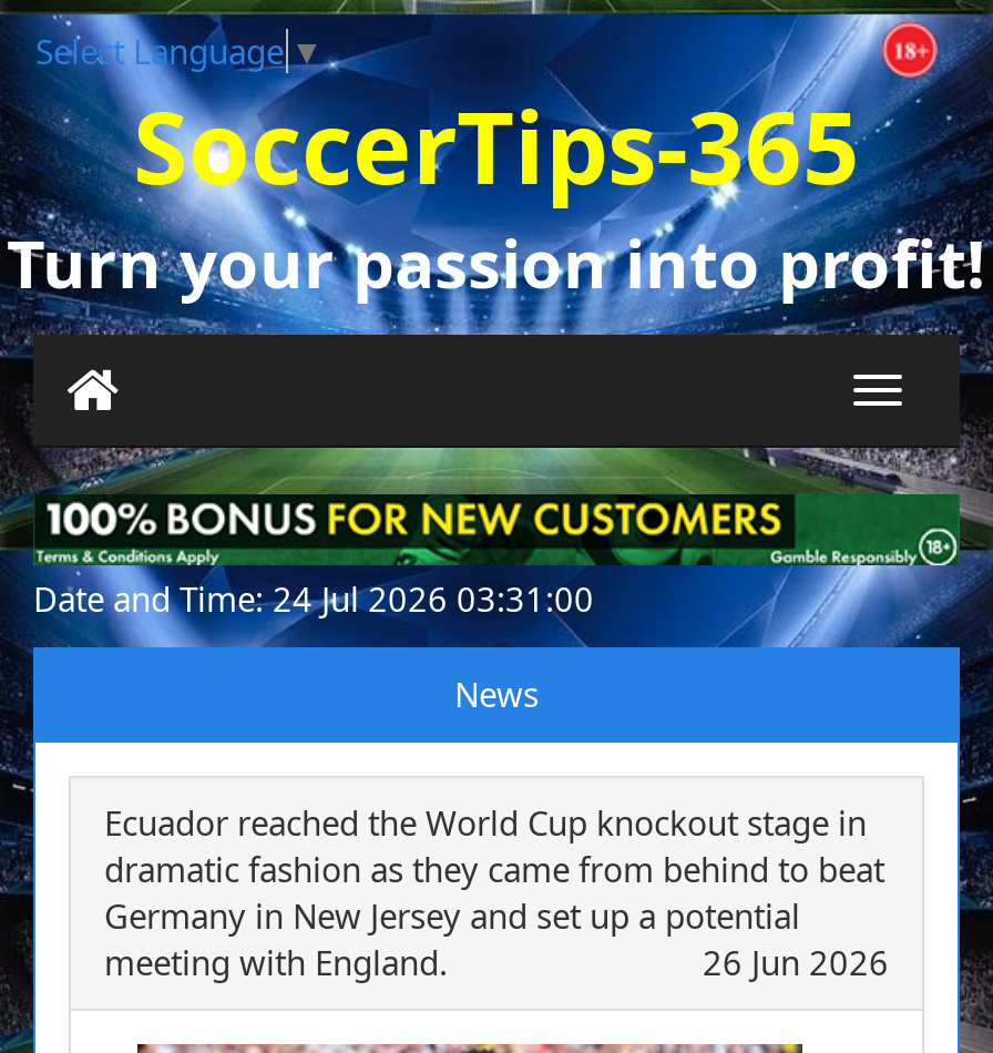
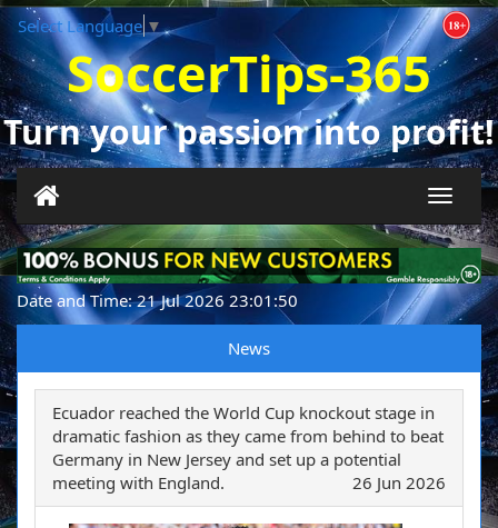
[33,576,594,620] Date and Time: 24 Jul 2026 03:31:00 -> [17,289,298,311] Date and Time: 21 Jul 2026 23:01:50

